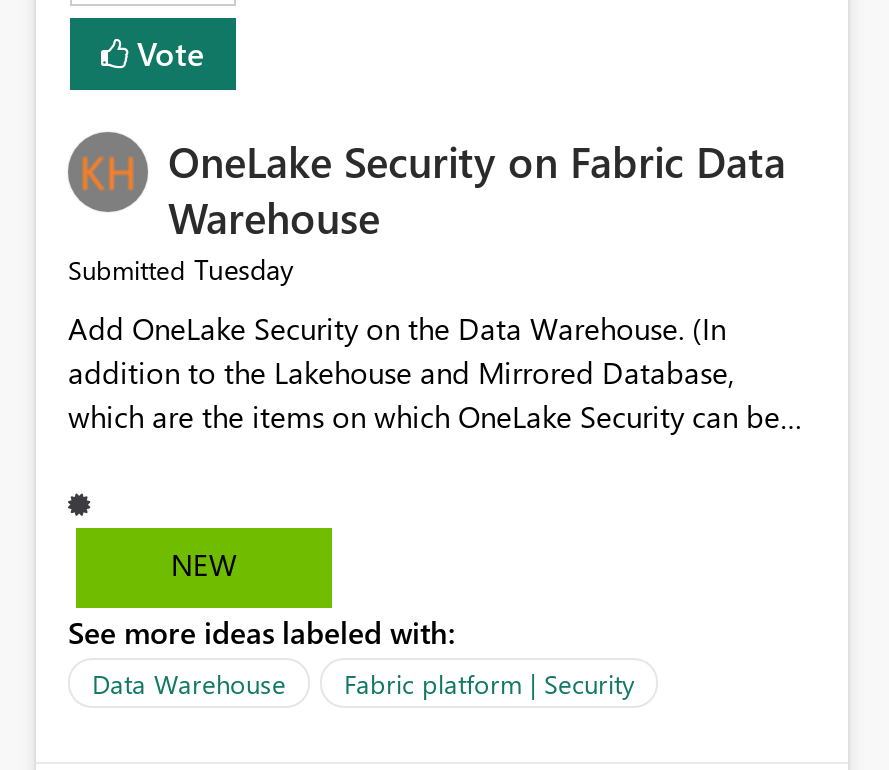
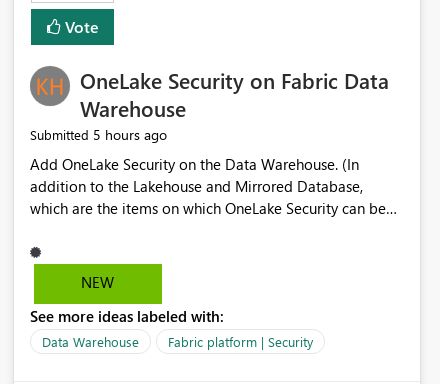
[68,251,294,289] Submitted Tuesday -> [30,125,167,144] Submitted 5 hours ago

